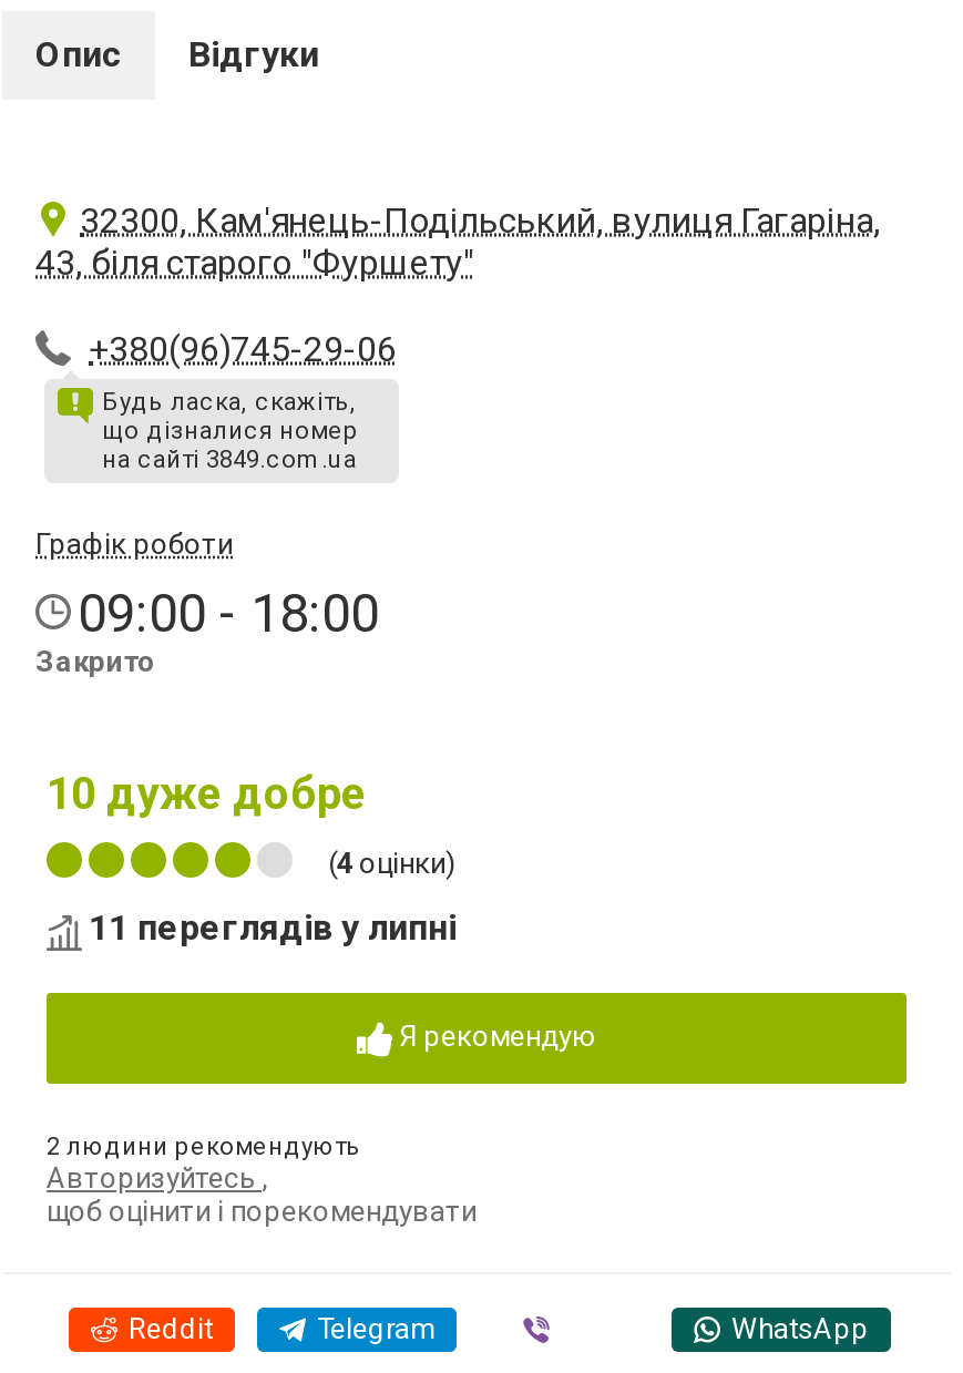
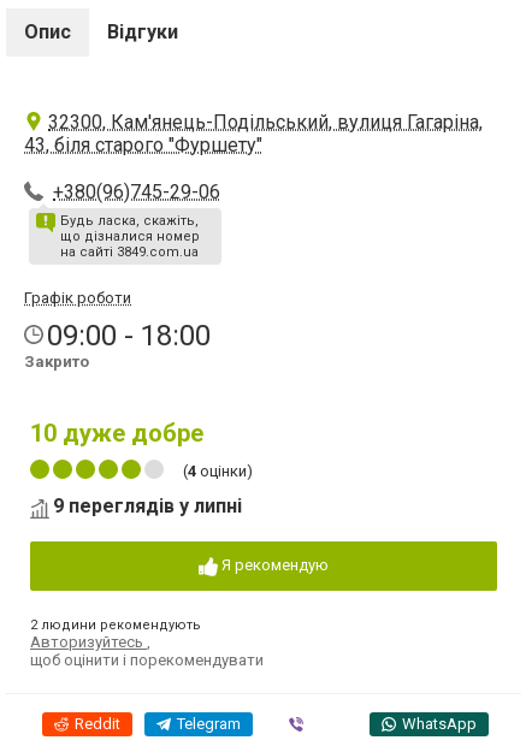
[89,907,457,949] 11 переглядів у липні -> [53,495,242,517] 9 переглядів у липні

